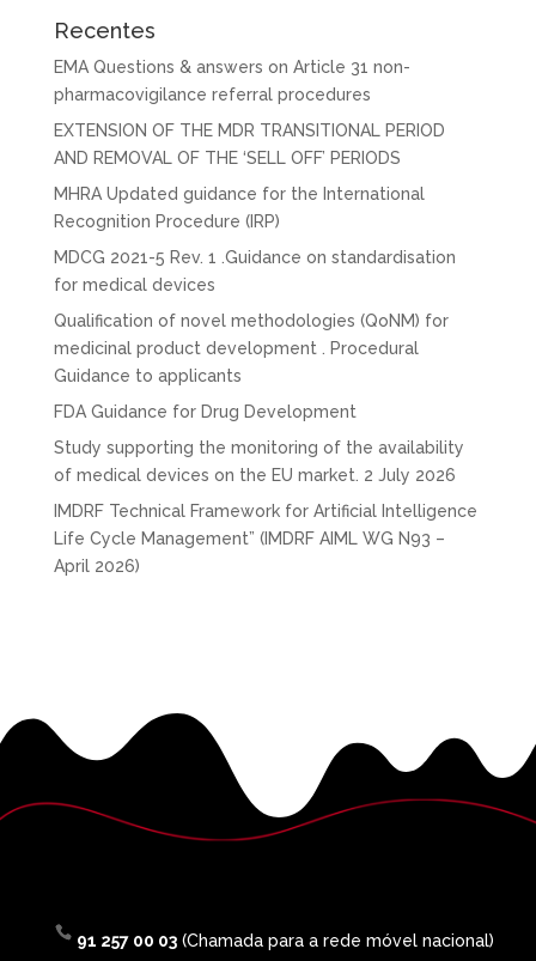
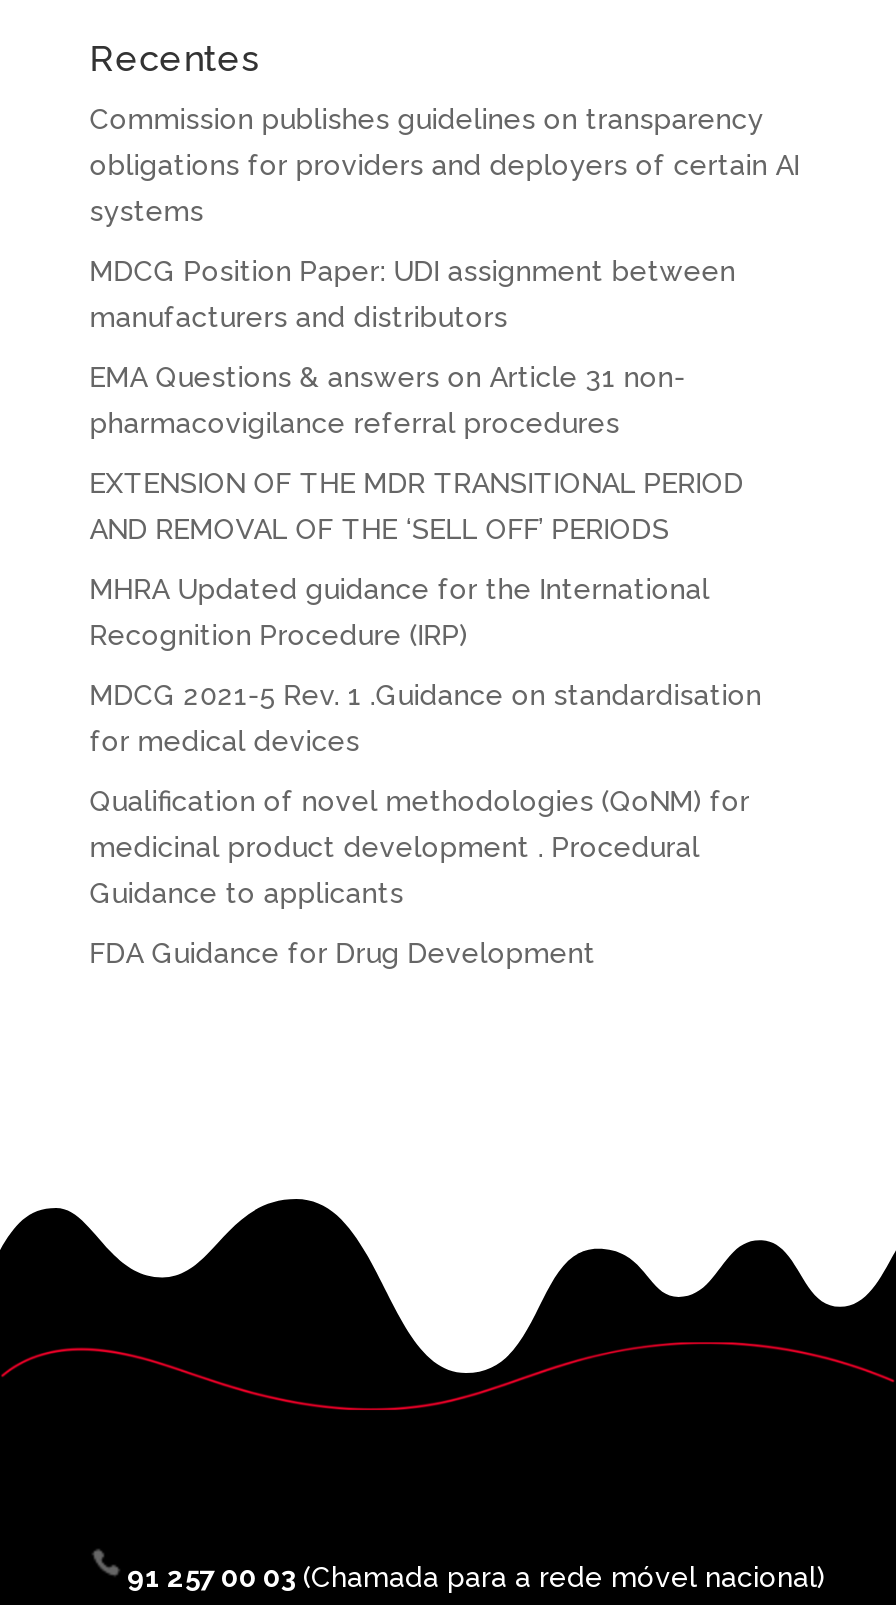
none -> [90,103,800,333] Commission publishes guidelines on transparency | obligations for providers and deployers of certain AI | systems | MDCG Position Paper: UDI assignment between | manufacturers and distributors
moved [54,57,456,421] -> [90,361,762,969]: EMA Questions & answers on Article 31 non- | pharmacovigilance referral procedures | EXTENSION OF THE MDR TRANSITIONAL PERIOD | ... | Guidance to applicants | FDA Guidance for Drug Development
[54,438,477,576] Study supporting the monitoring of the availability | of medical devices on the EU market. 2 July 2026 | IMDRF Technical Framework for Artificial Intelligence | Life Cycle Management” (IMDRF AIML WG N93 – | April 2026) -> none

